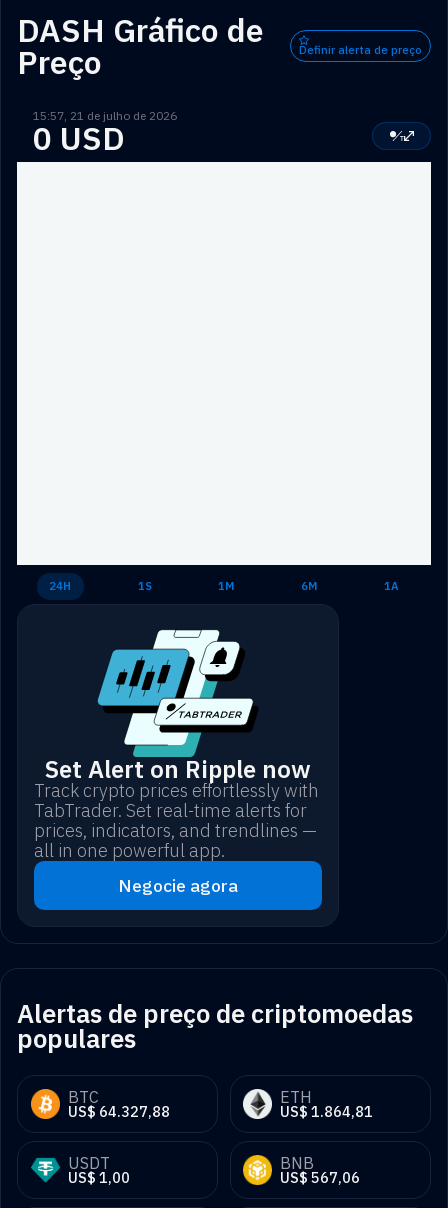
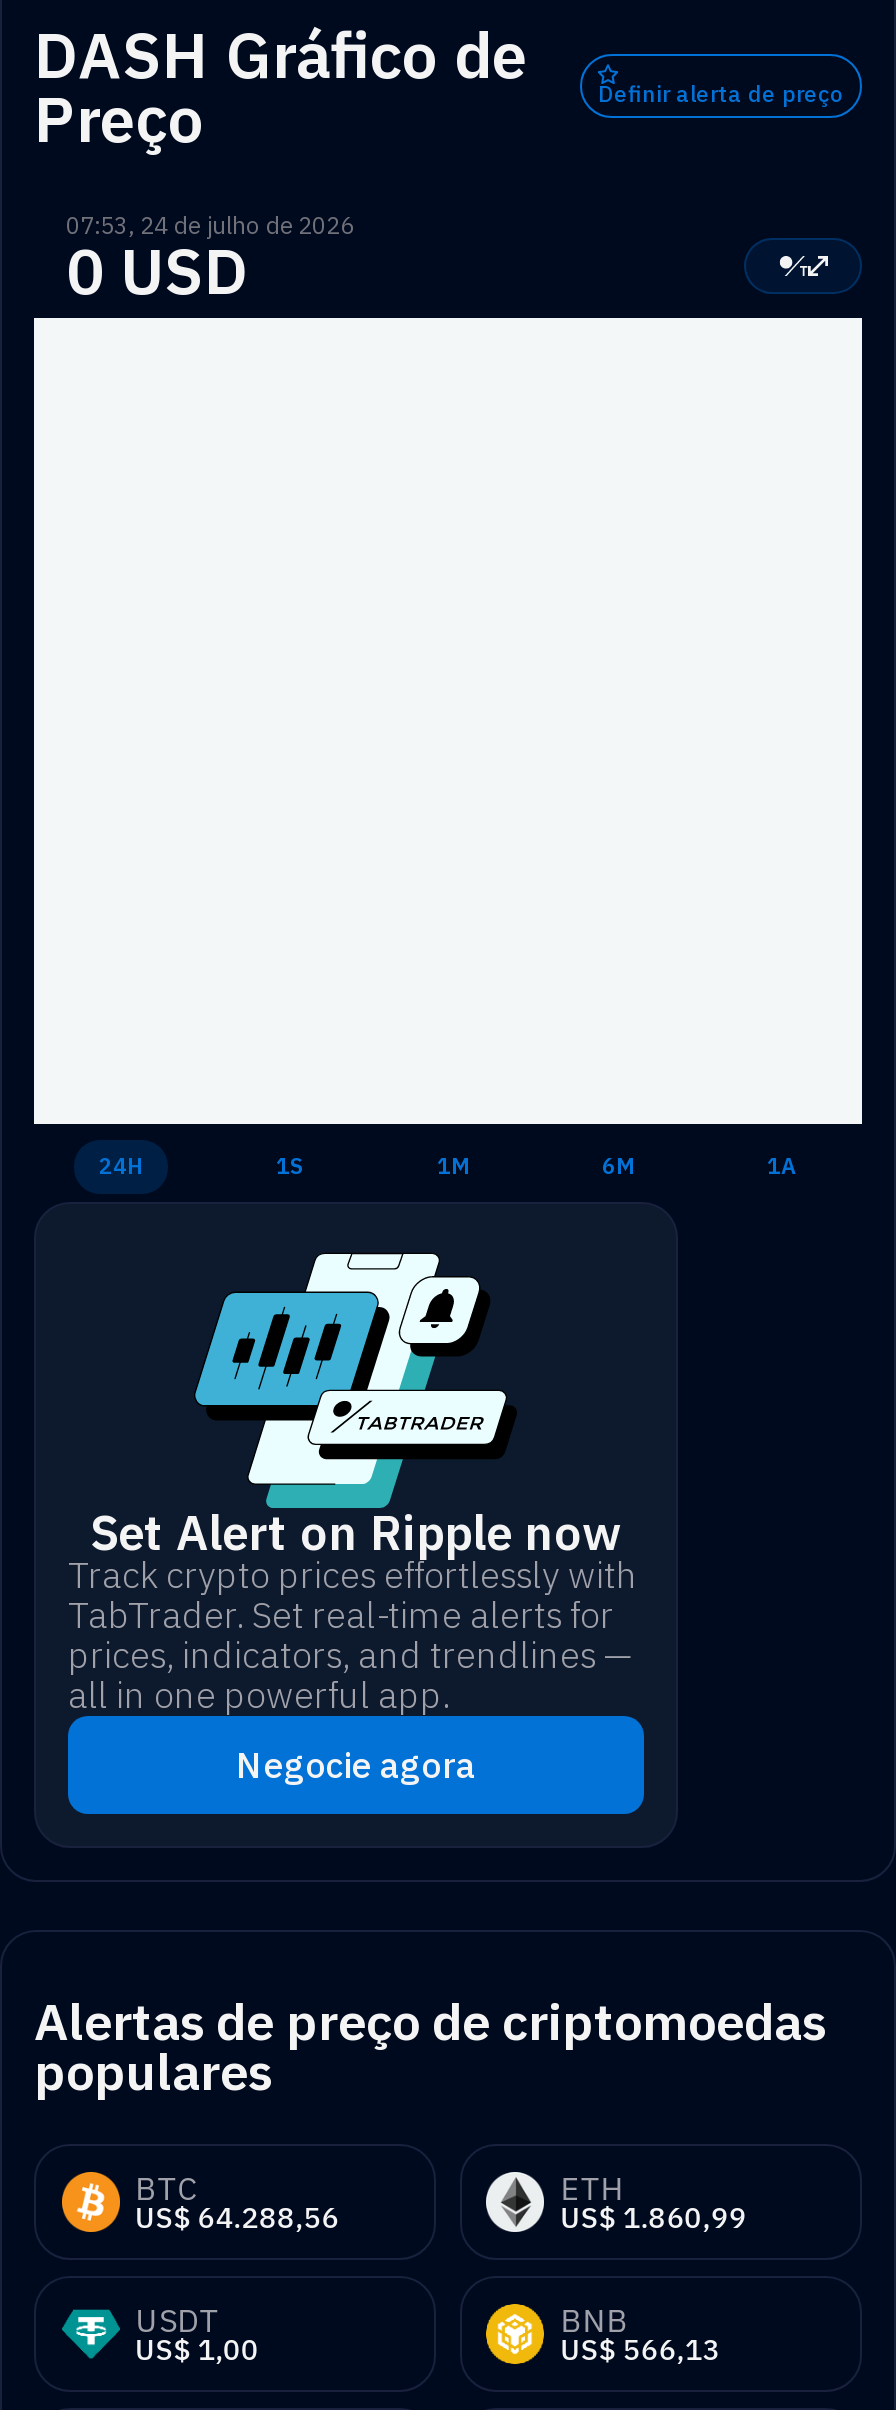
[33,108,177,123] 15:57, 21 de julho de 2026 -> [66,210,354,240] 07:53, 24 de julho de 2026
[68,1102,170,1121] US$ 64.327,88 -> [135,2199,339,2237] US$ 64.288,56
[280,1102,373,1121] US$ 1.864,81 -> [560,2199,746,2237] US$ 1.860,99
[280,1168,360,1187] US$ 567,06 -> [560,2330,720,2368] US$ 566,13

